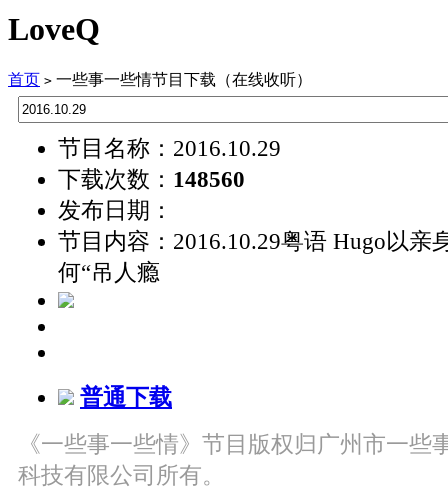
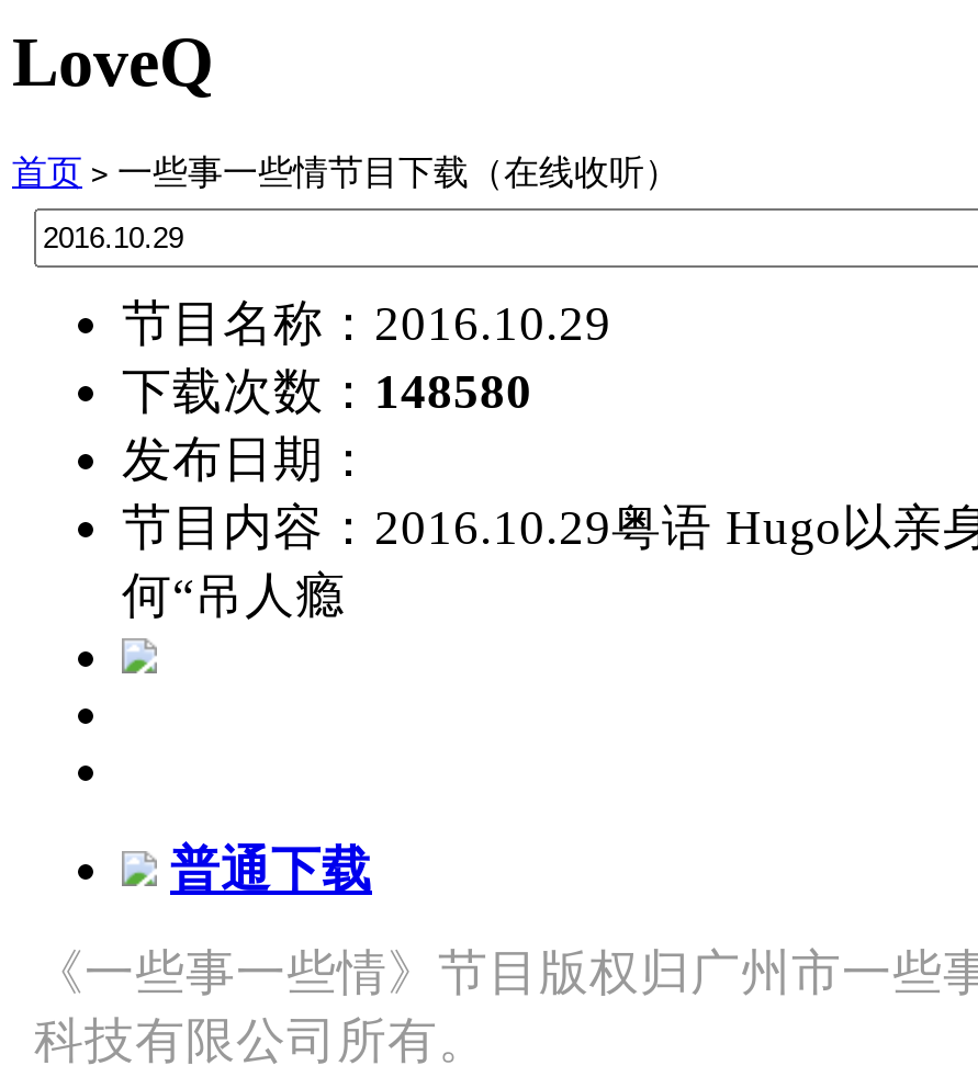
[58,167,245,192] 下载次数：148560 -> [122,364,532,419] 下载次数：148580

